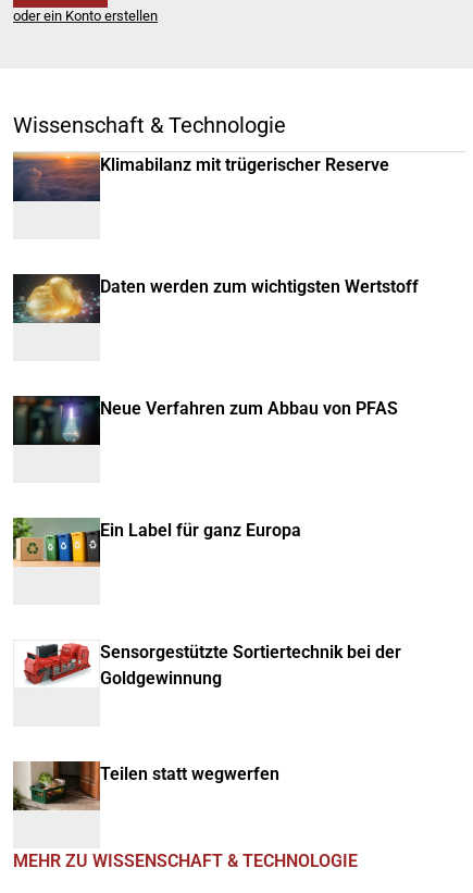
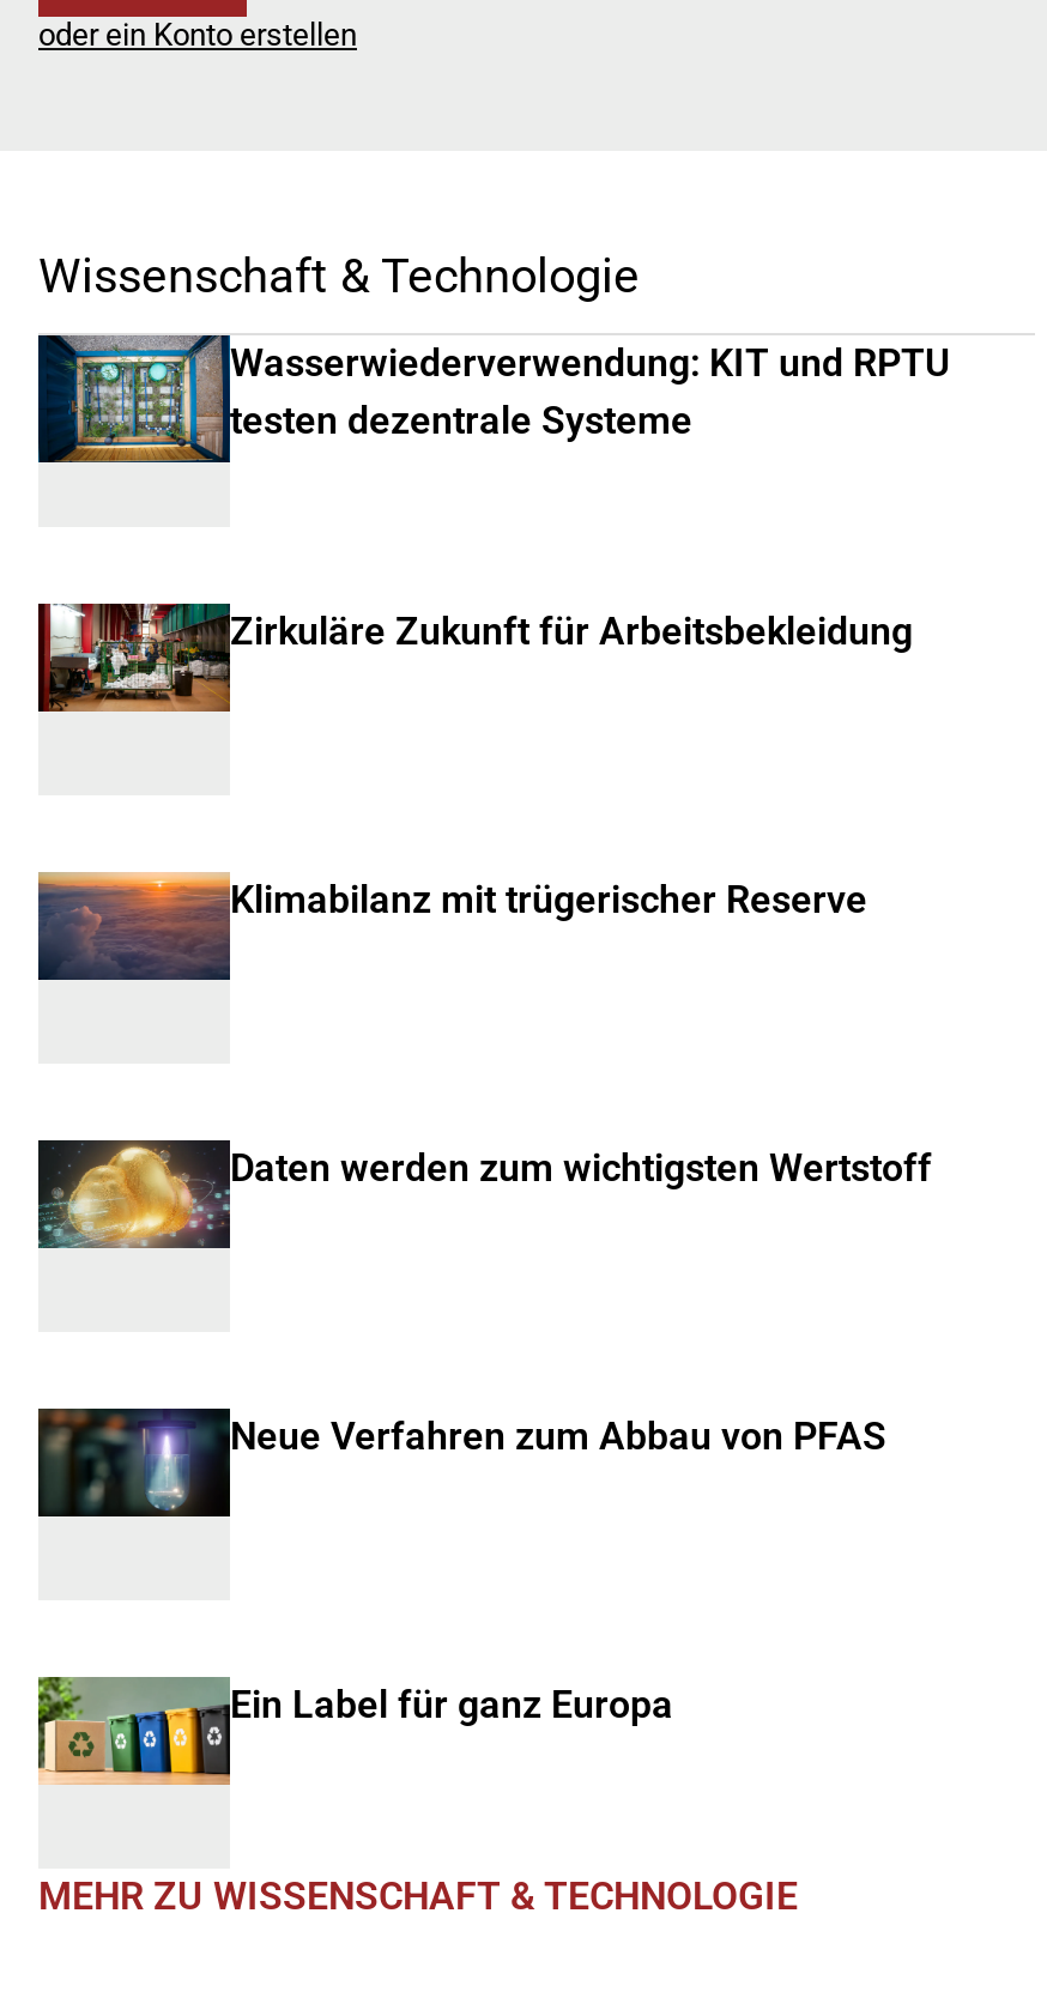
none -> [36,333,951,465] [image] | Wasserwiederverwendung: KIT und RPTU | testen dezentrale Systeme
none -> [38,601,913,714] [image] | Zirkuläre Zukunft für Arbeitsbekleidung
moved [12,152,419,541] -> [36,872,932,1727]: [image] | Klimabilanz mit trügerischer Reserve | Daten werden zum wichtigsten Wertstoff | Neue Verfahren zum Abbau von PFAS | Ein Label für ganz Europa
moved [11,517,99,568] -> [34,1675,228,1787]: [image]
[23,642,401,689] [image] | Sensorgestützte Sortiertechnik bei der | Goldgewinnung -> none
[12,760,279,811] [image] | Teilen statt wegwerfen -> none

